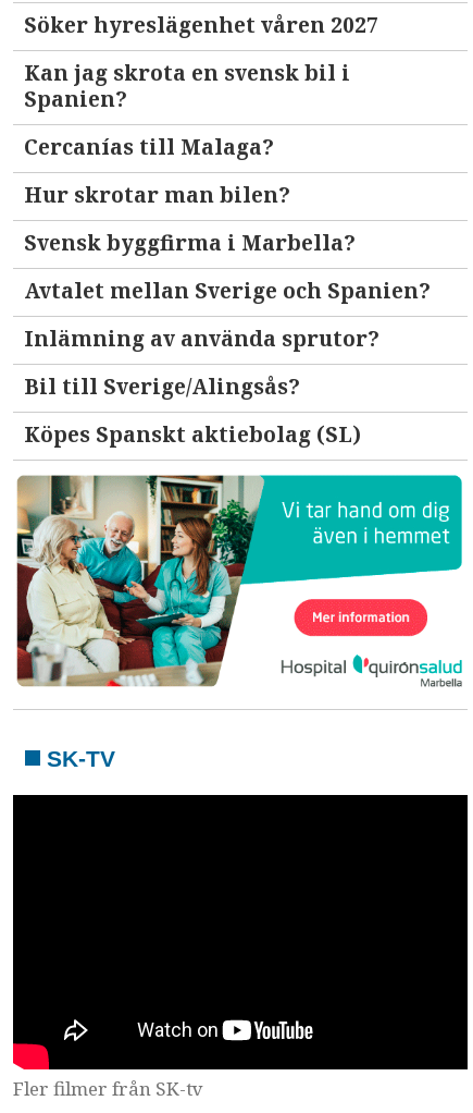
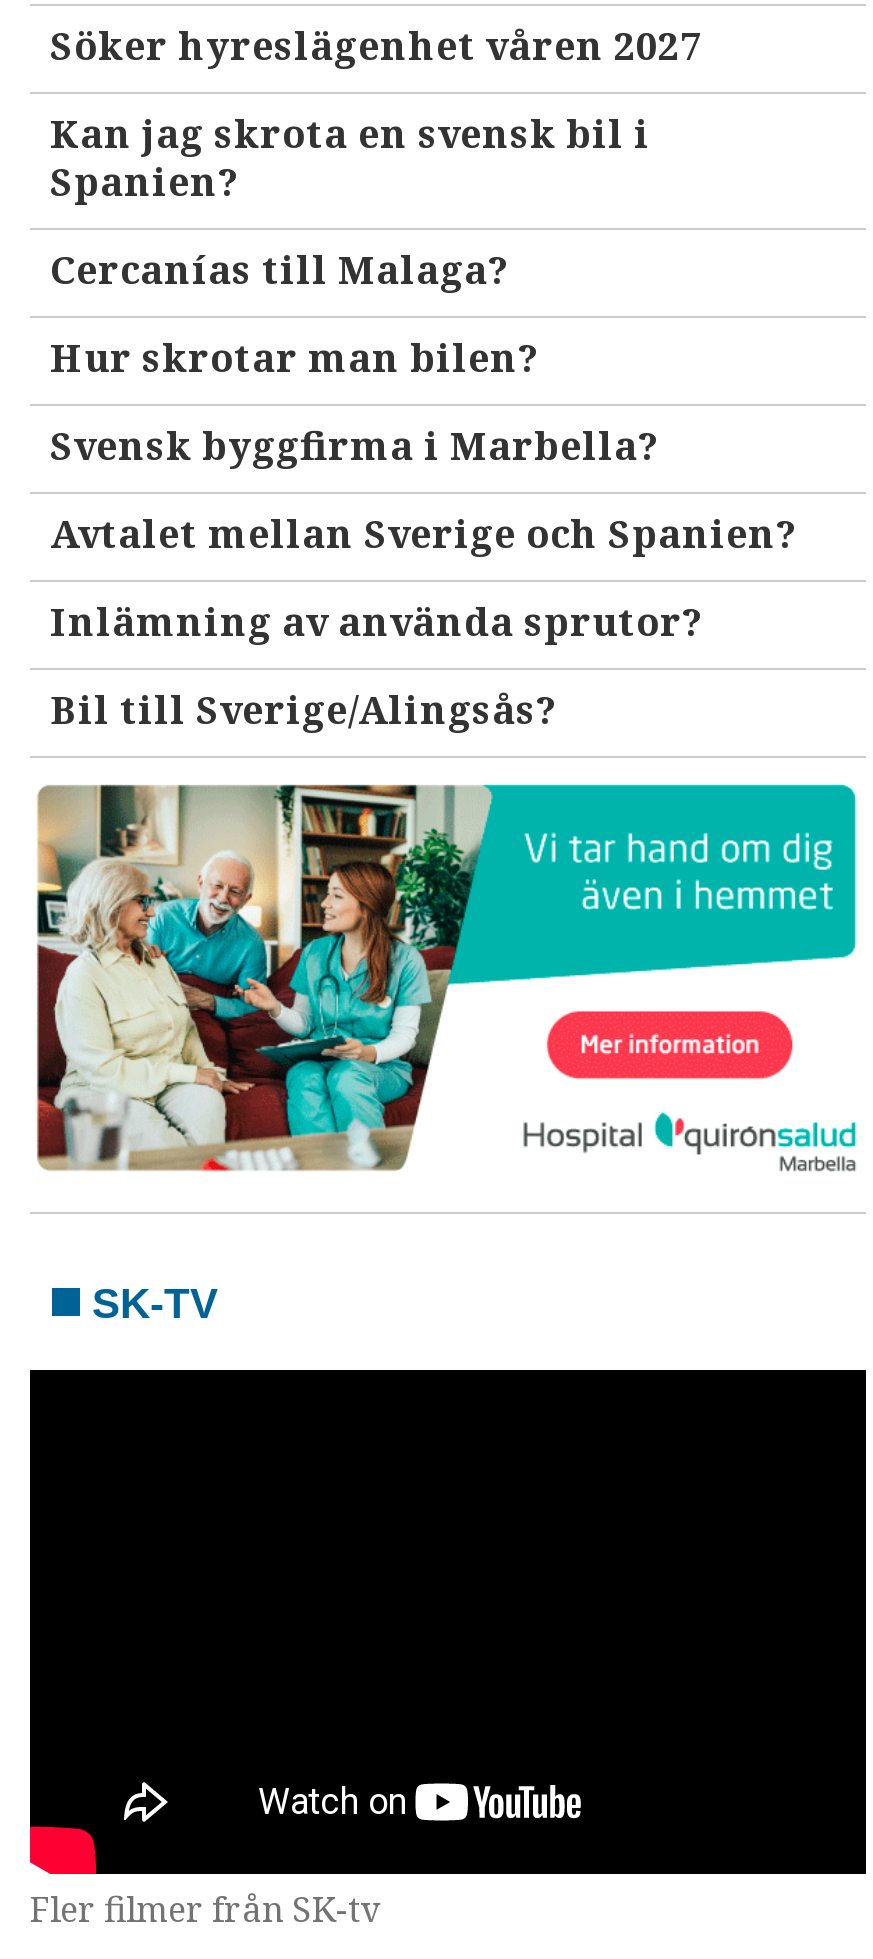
[24,421,361,450] Köpes Spanskt aktiebolag (SL) -> none

